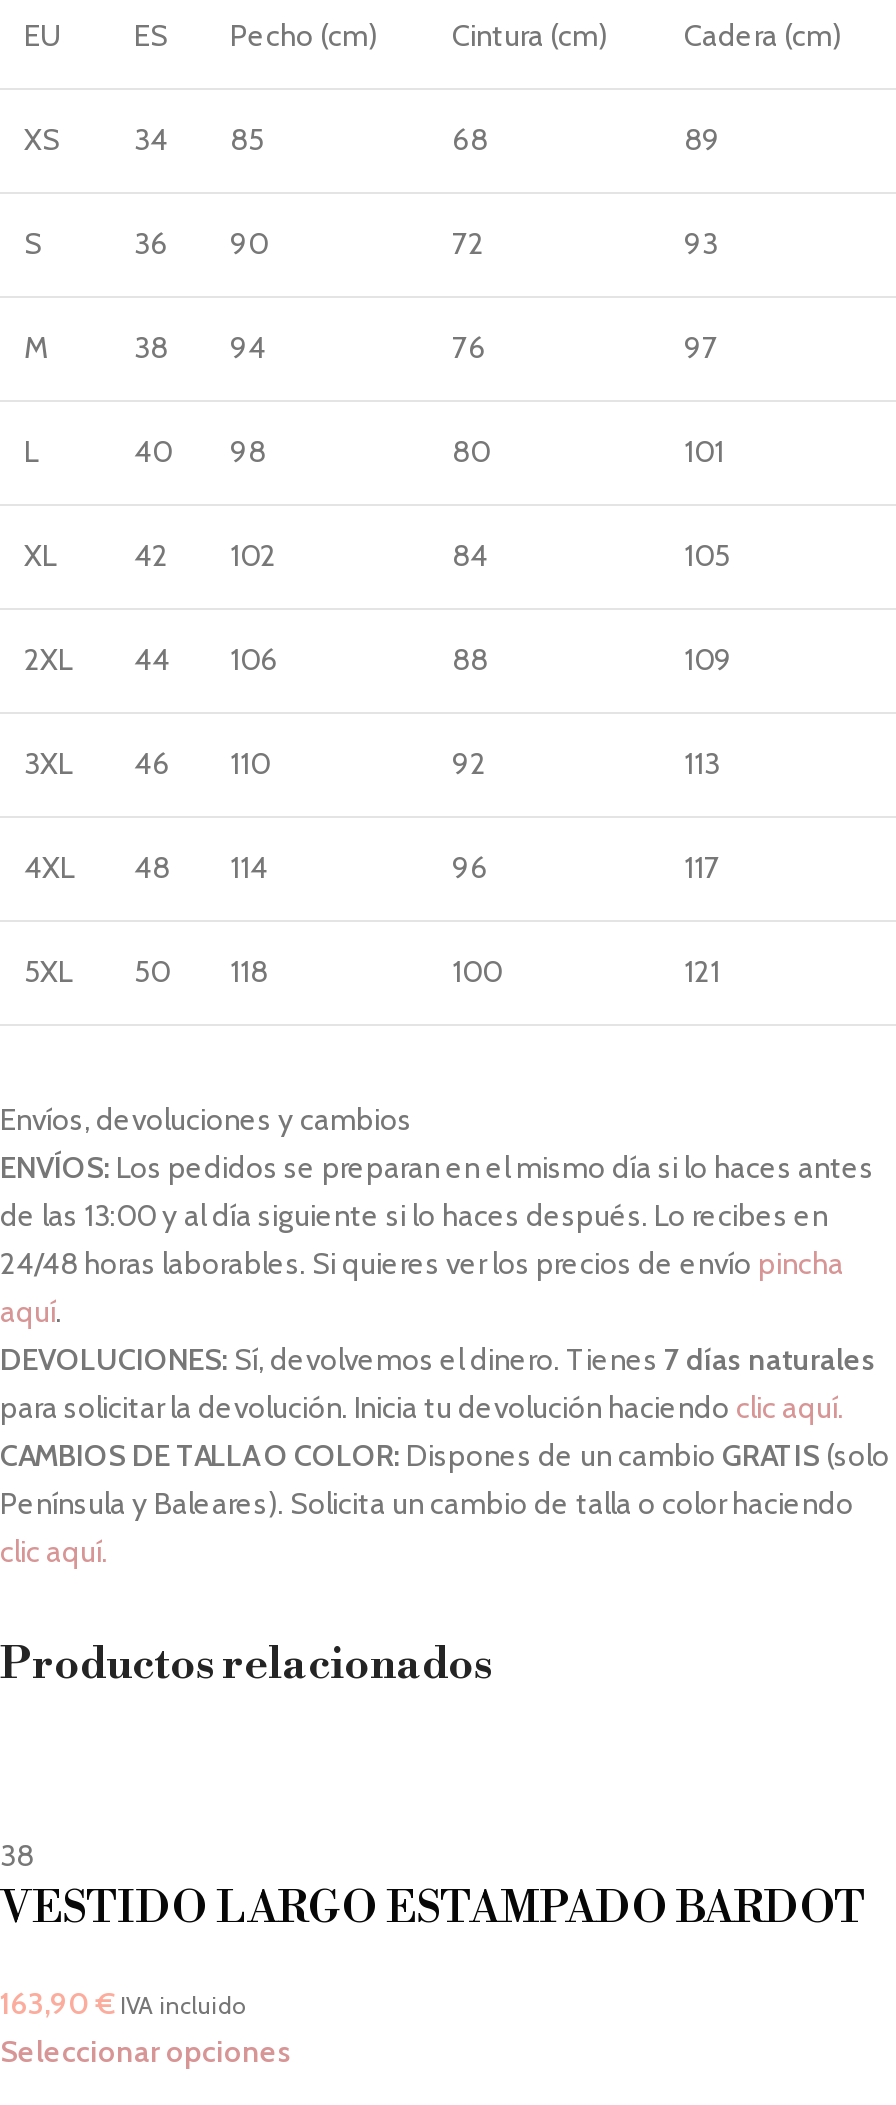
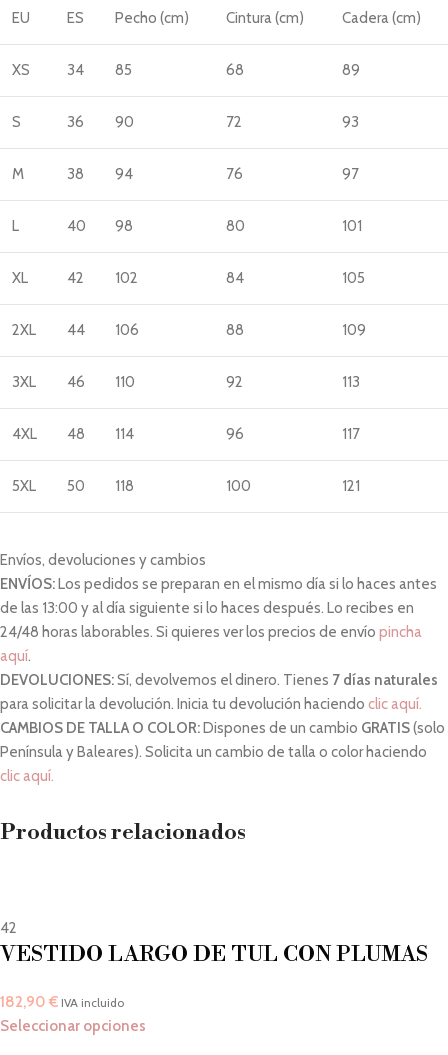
[0,1839,866,1937] 38 | VESTIDO LARGO ESTAMPADO BARDOT -> [0,919,428,968] 42 | VESTIDO LARGO DE TUL CON PLUMAS
[0,1987,246,2023] 163,90 € IVA incluido -> [0,993,124,1011] 182,90 € IVA incluido

